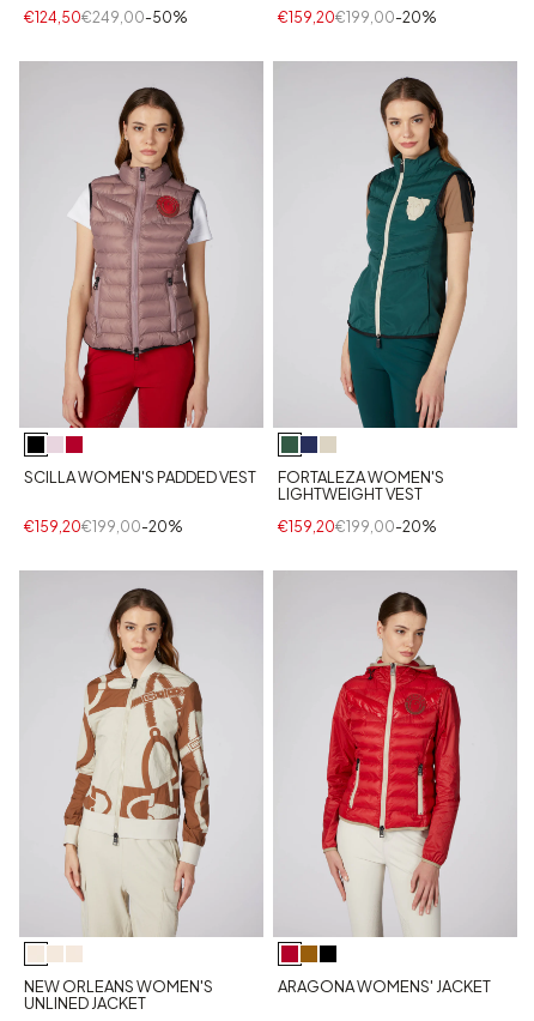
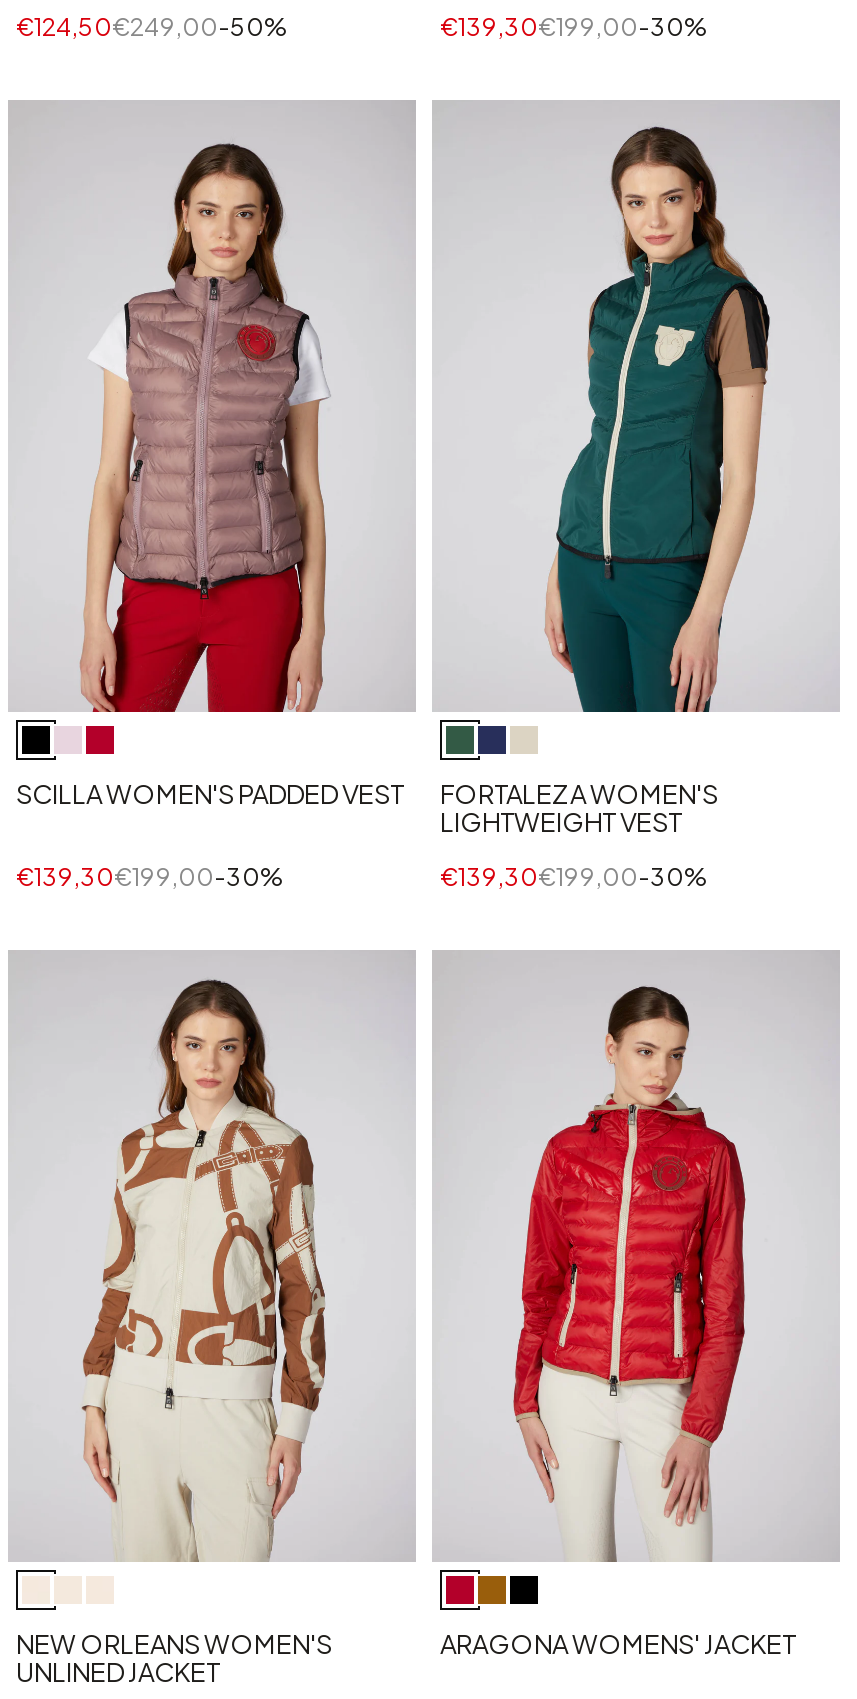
[278,9,437,27] €159,20€199,00-20% -> [440,12,710,42] €139,30€199,00-30%
[24,518,183,536] €159,20€199,00-20% -> [16,862,286,892] €139,30€199,00-30%
[278,518,437,536] €159,20€199,00-20% -> [440,862,710,892] €139,30€199,00-30%

